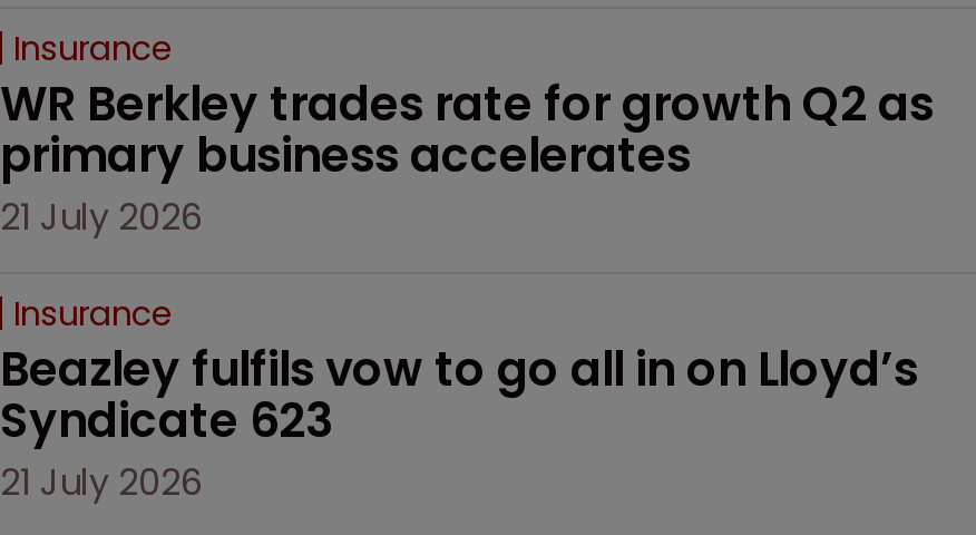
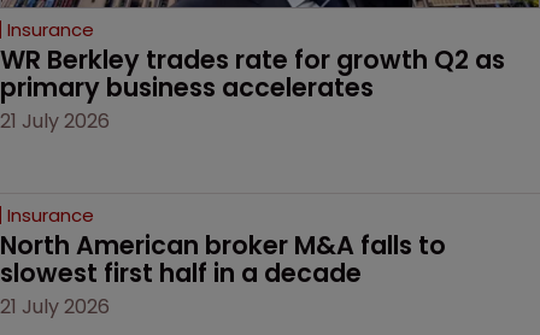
[0,337,929,453] Beazley fulfils vow to go all in on Lloyd’s | Syndicate 623 -> [0,227,452,290] North American broker M&A falls to | slowest first half in a decade

